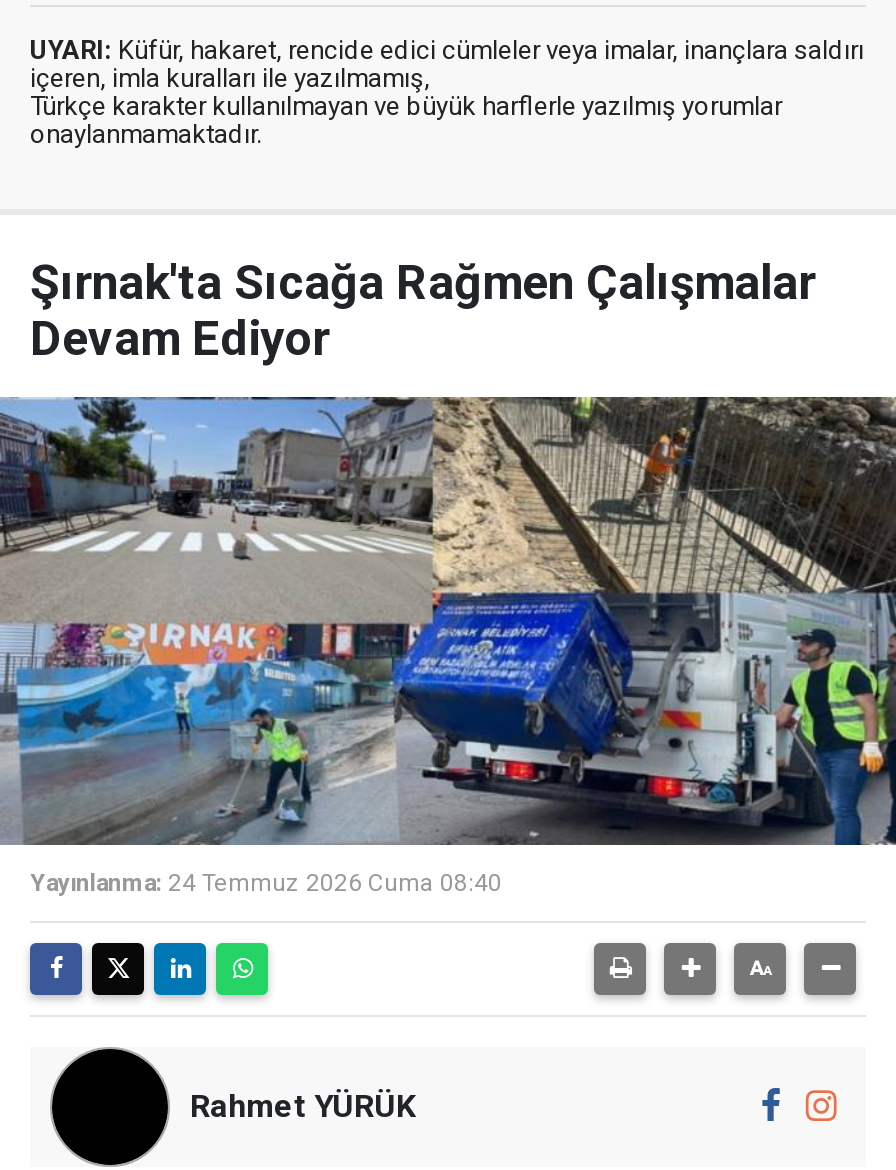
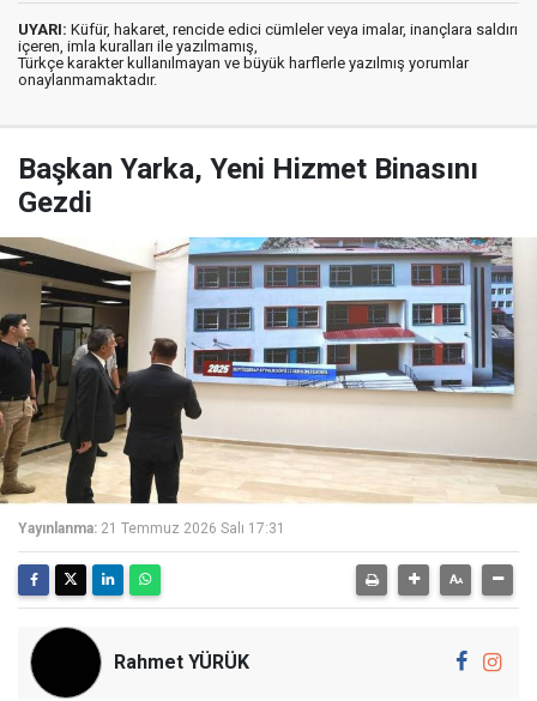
[30,254,816,366] Şırnak'ta Sıcağa Rağmen Çalışmalar | Devam Ediyor -> [18,152,478,219] Başkan Yarka, Yeni Hizmet Binasını | Gezdi
[6,395,890,896] [image] | Yayınlanma: 24 Temmuz 2026 Cuma 08:40 -> [4,236,533,536] [image] | Yayınlanma: 21 Temmuz 2026 Salı 17:31

